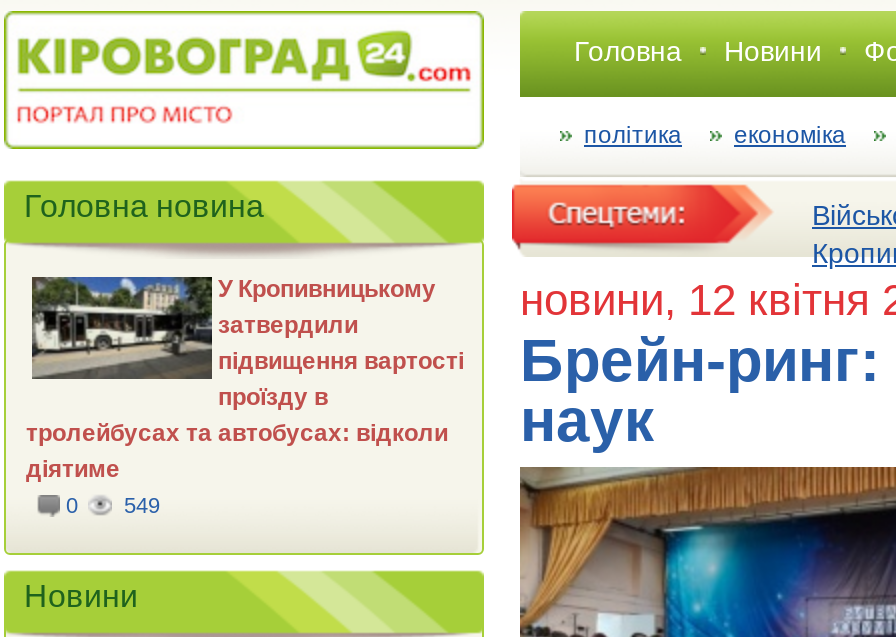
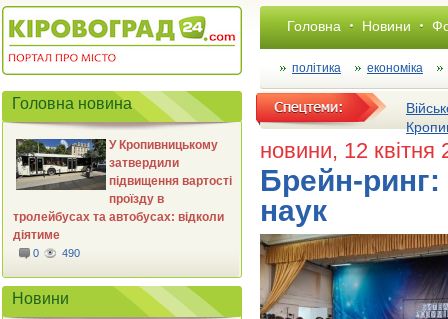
[66,493,160,517] 0 549 -> [33,247,80,259] 0 490

